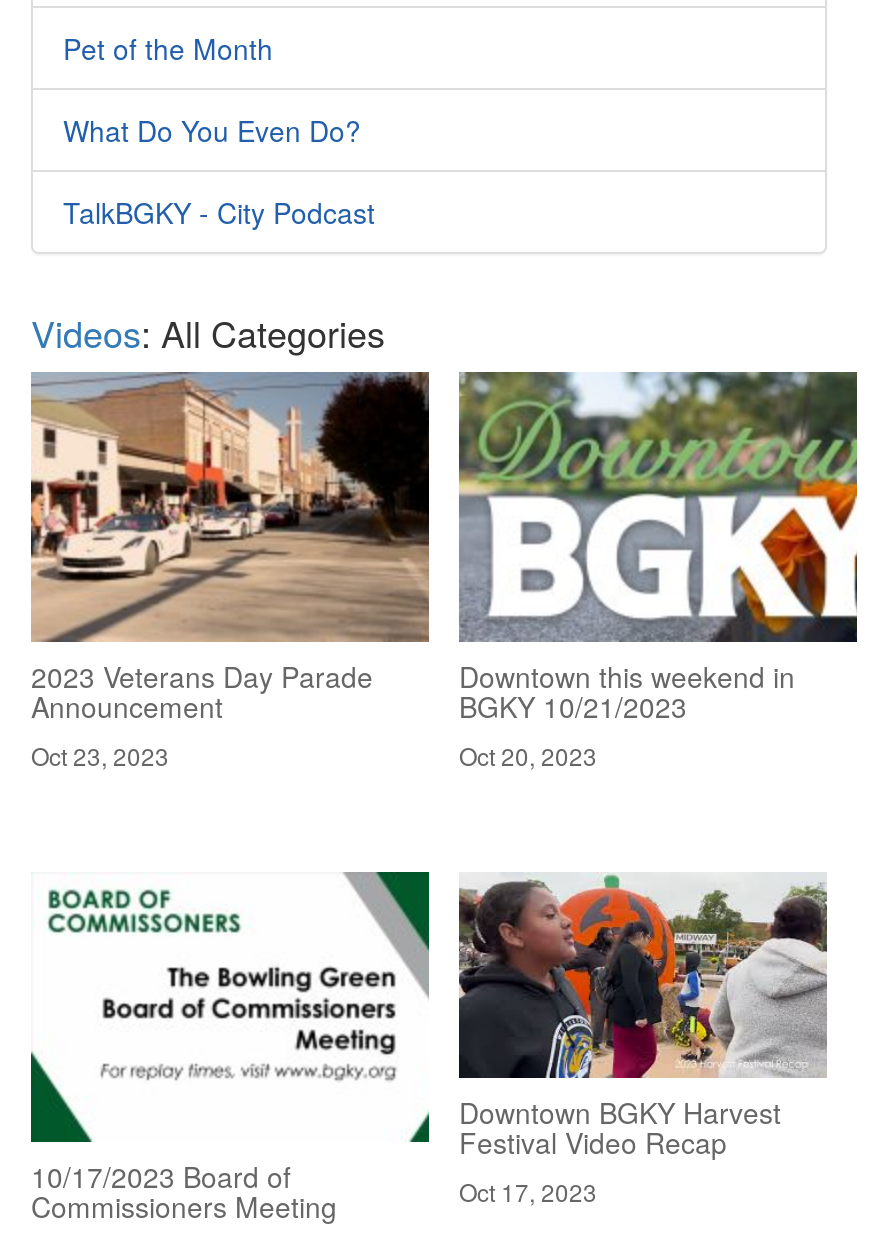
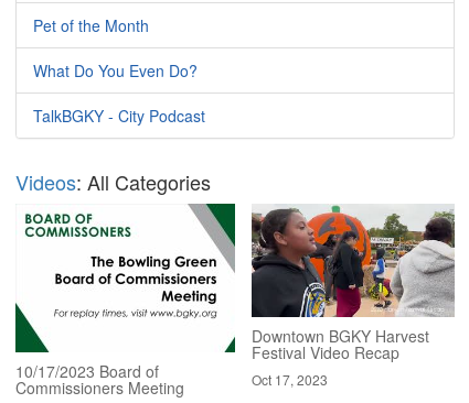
[29,370,431,771] [image] | 2023 Veterans Day Parade | Announcement | Oct 23, 2023 -> none
[457,370,859,771] [image] | Downtown this weekend in | BGKY 10/21/2023 | Oct 20, 2023 -> none

